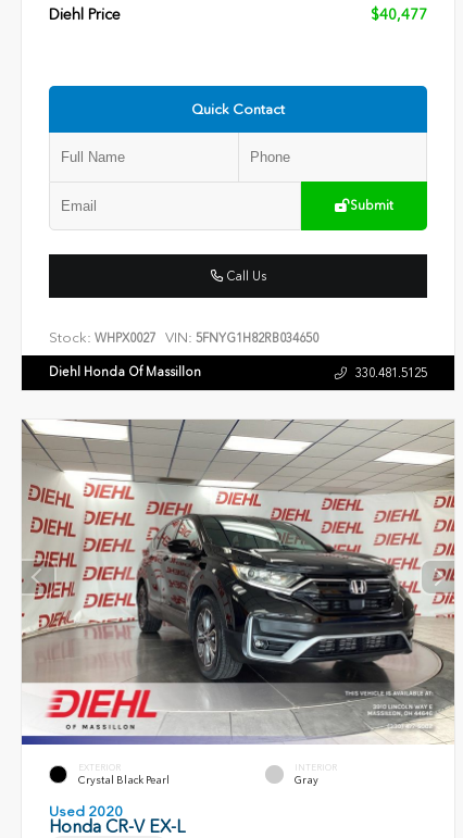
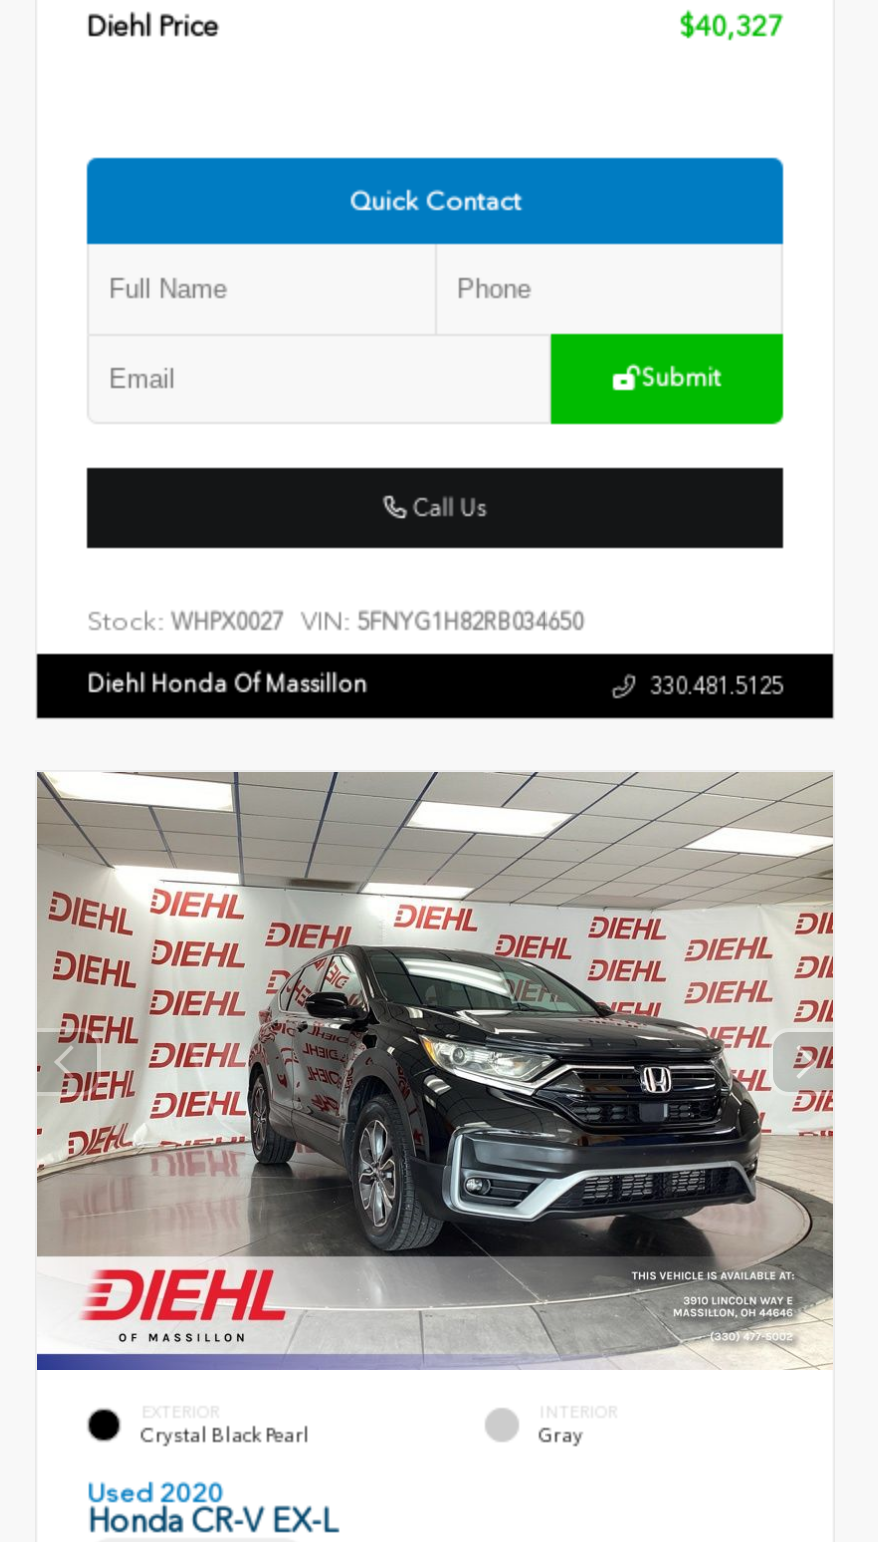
[371,5,427,23] $40,477 -> [679,9,783,43] $40,327

